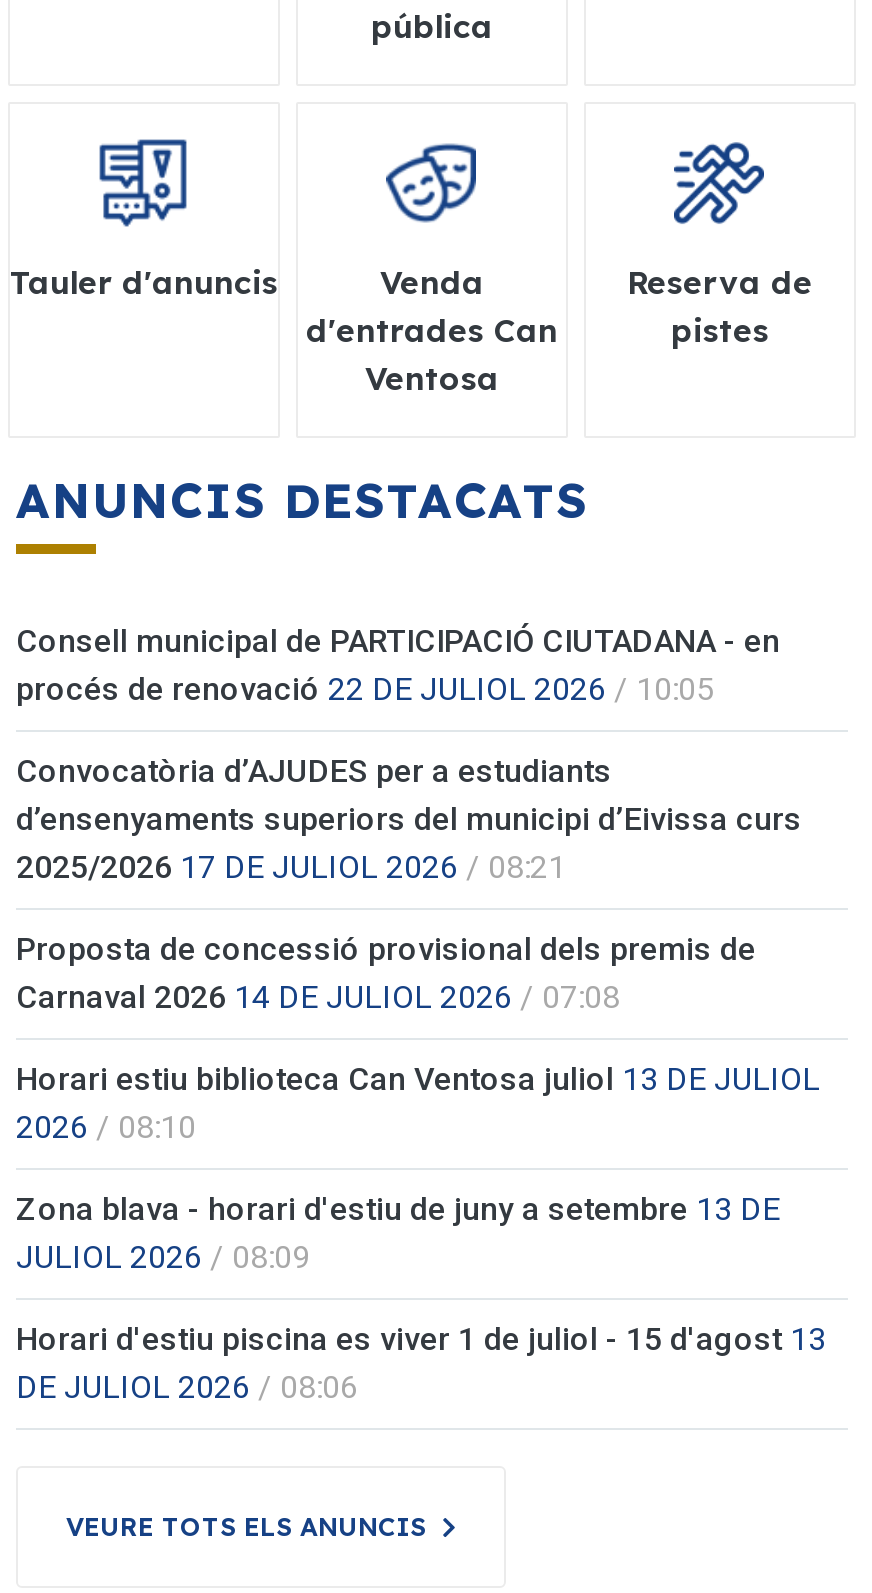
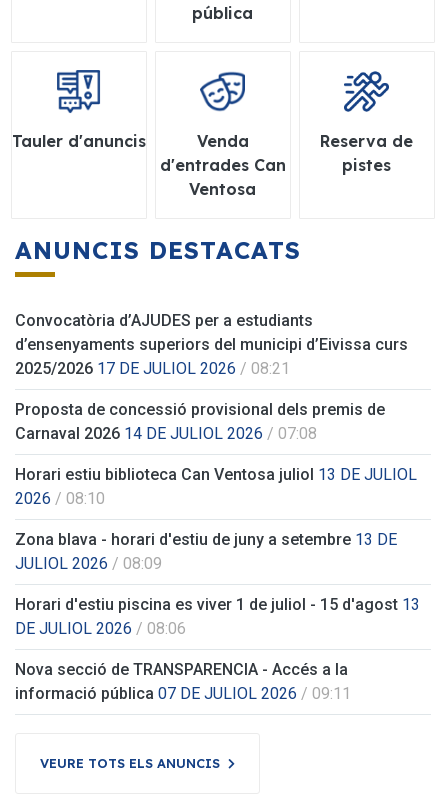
[16,622,780,708] Consell municipal de PARTICIPACIÓ CIUTADANA - en | procés de renovació 22 DE JULIOL 2026 / 10:05 -> none
moved [16,752,826,1406] -> [15,311,420,638]: Convocatòria d’AJUDES per a estudiants | d’ensenyaments superiors del municipi d’Eivissa curs | 2025/2026 17 DE JULIOL 2026 / 08:21 | ... | Horari d'estiu piscina es viver 1 de juliol - 15 d'agost 13 | DE JULIOL 2026 / 08:06
none -> [15,660,351,703] Nova secció de TRANSPARENCIA - Accés a la | informació pública 07 DE JULIOL 2026 / 09:11

